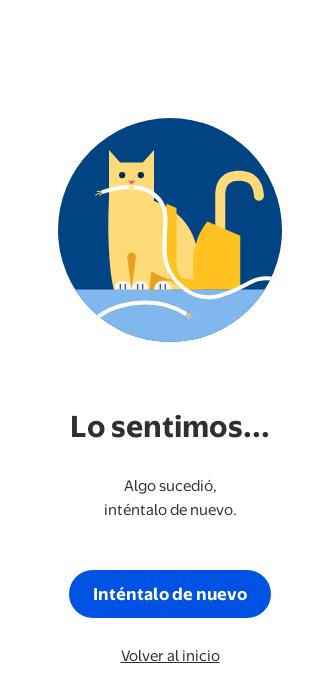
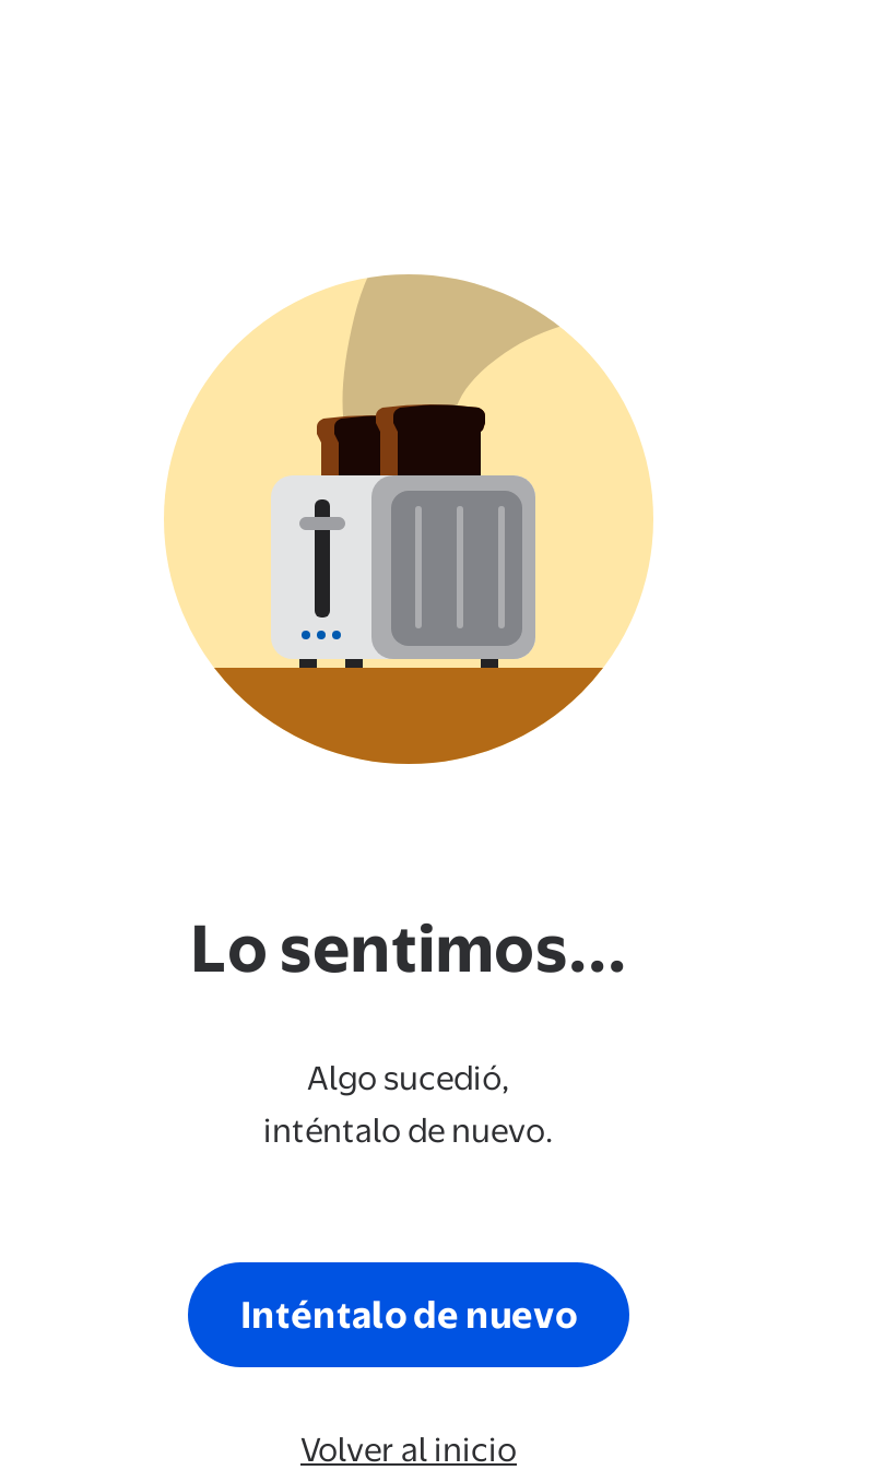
[57,117,283,343] [image] -> [164,274,653,766] [image]

